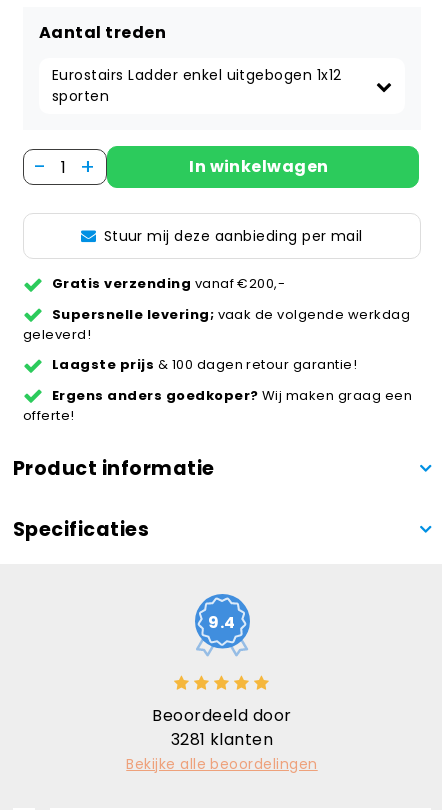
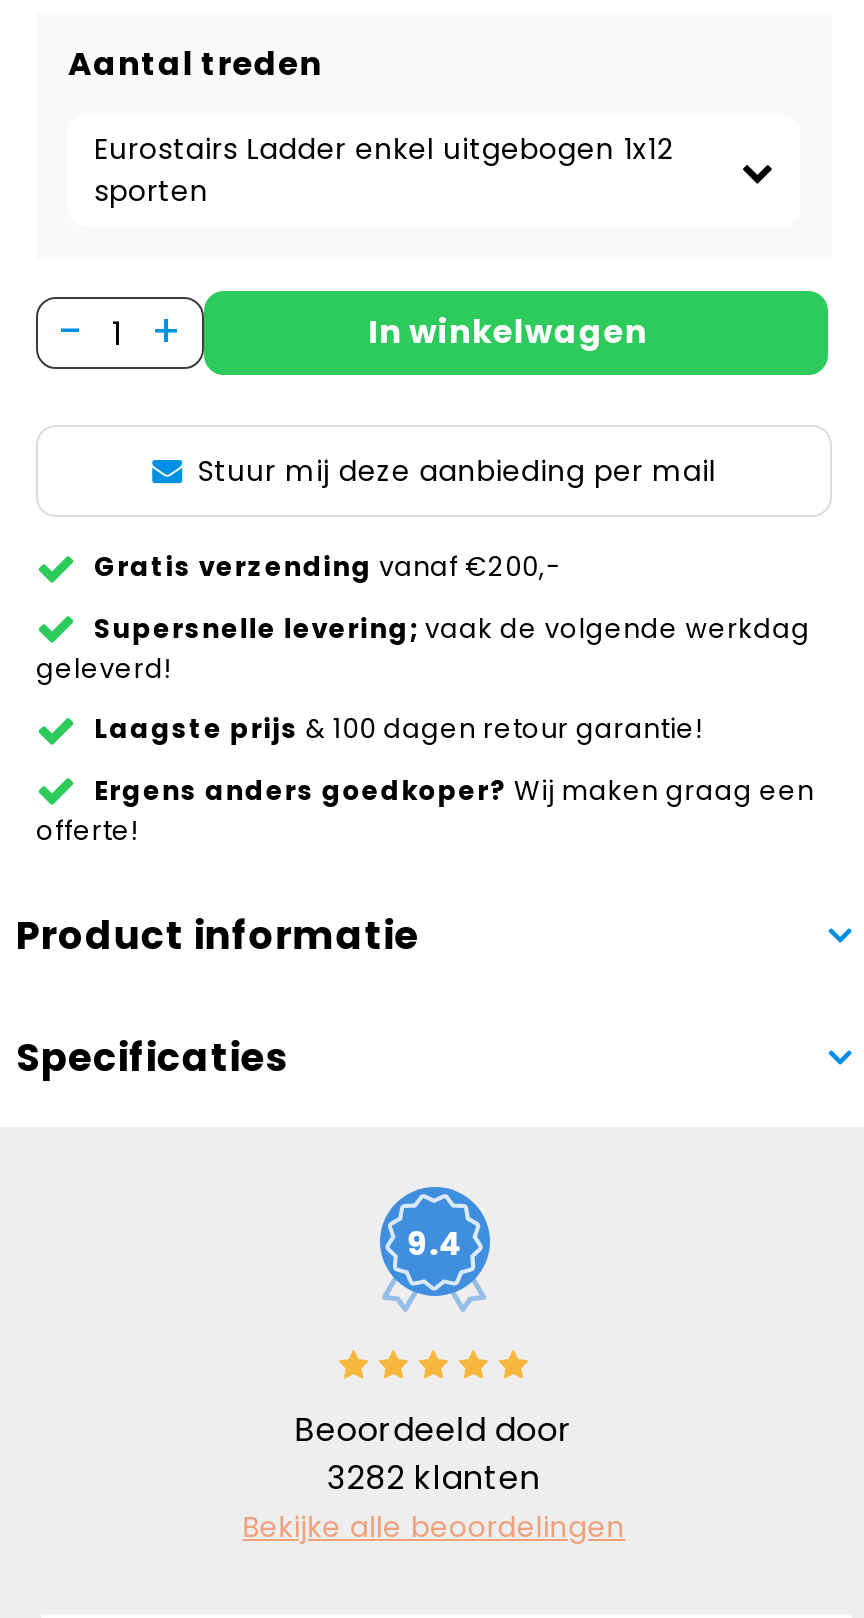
[171,728,273,751] 3281 klanten -> [327,1455,541,1501] 3282 klanten

